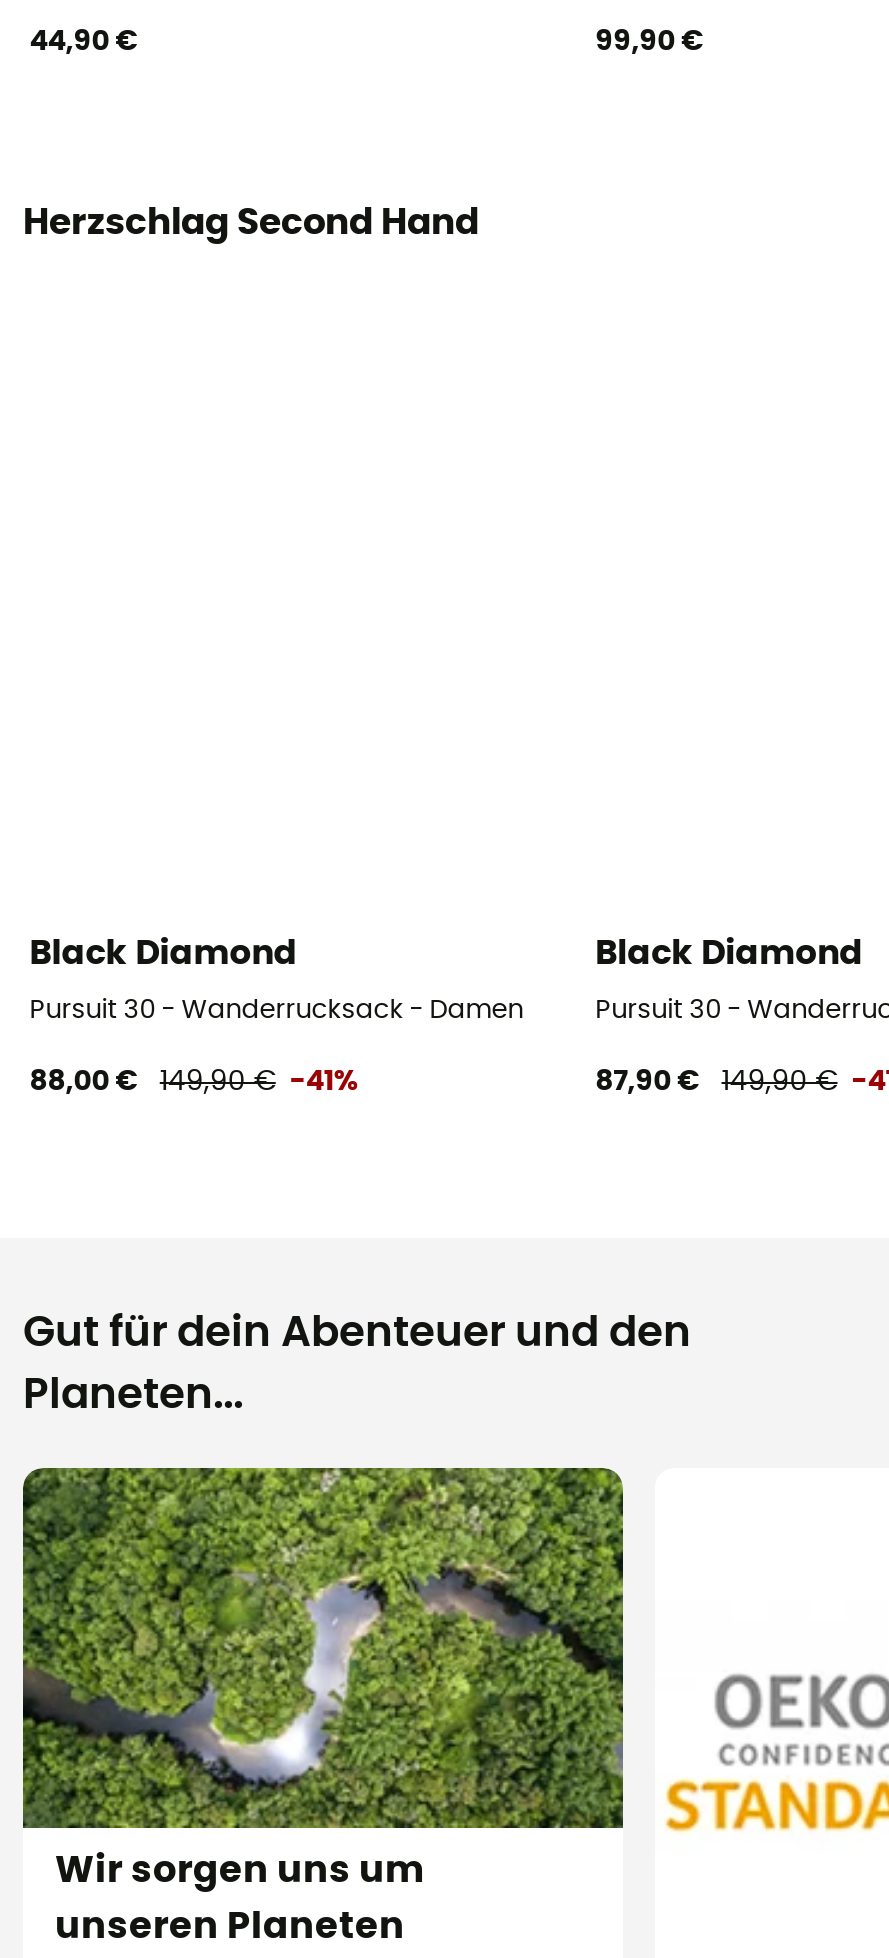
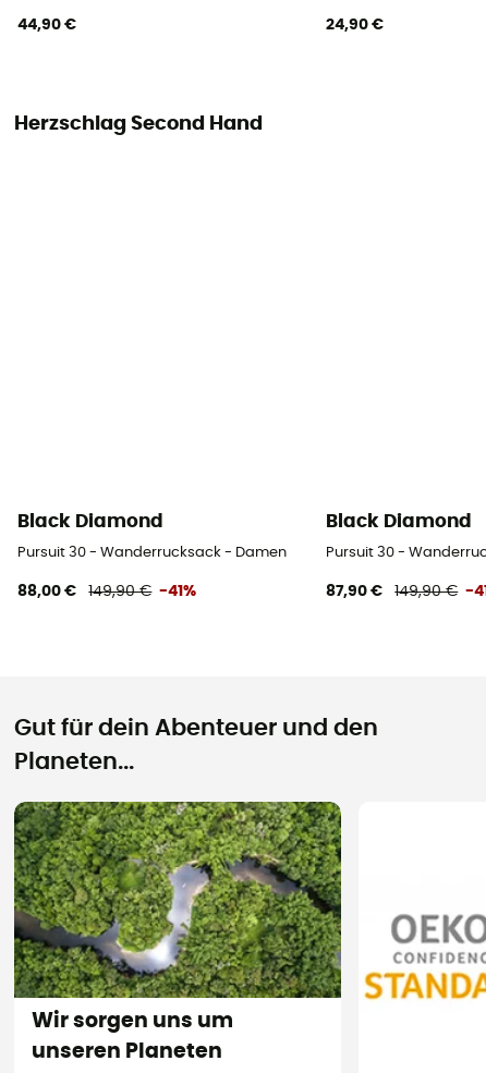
[595,28,703,56] 99,90 € -> [326,18,384,33] 24,90 €

